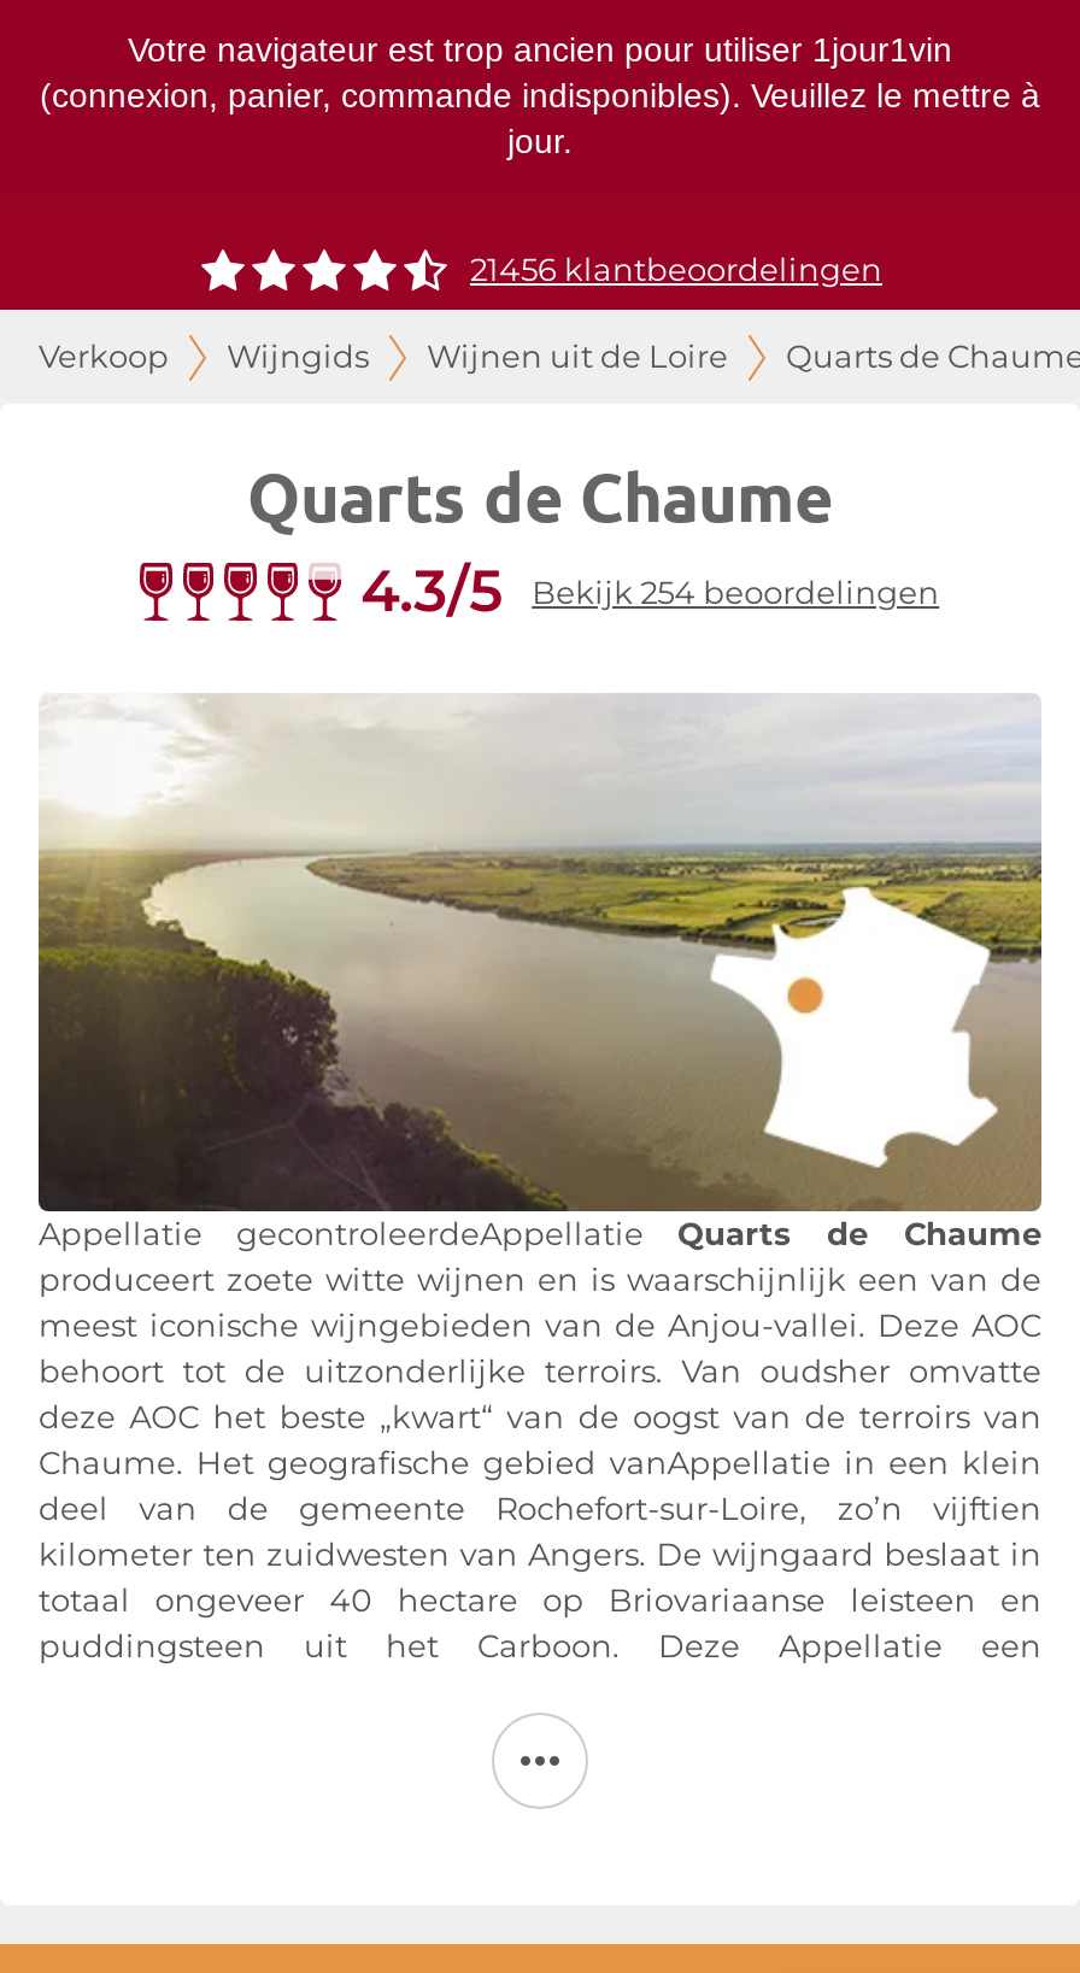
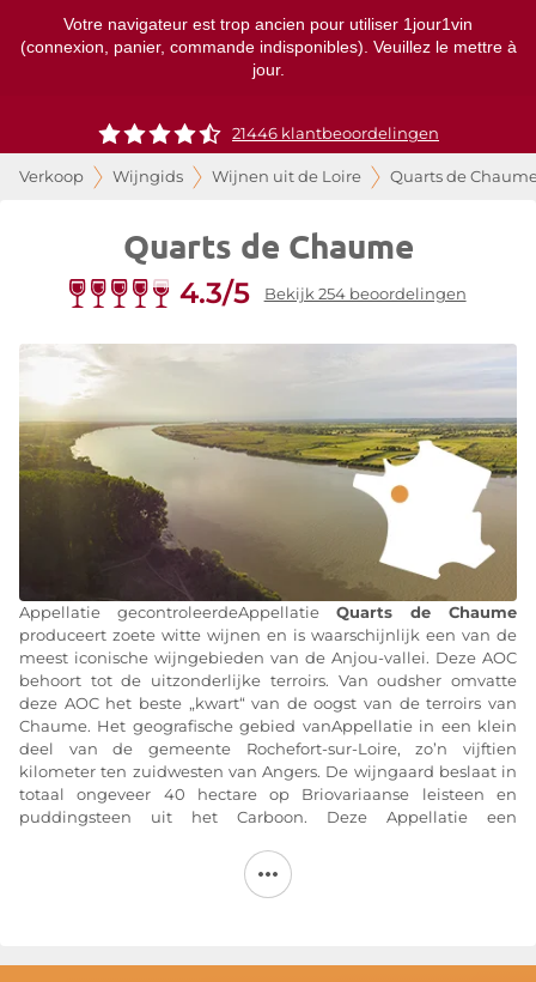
[470,252,882,288] 21456 klantbeoordelingen -> [232,125,439,143] 21446 klantbeoordelingen

